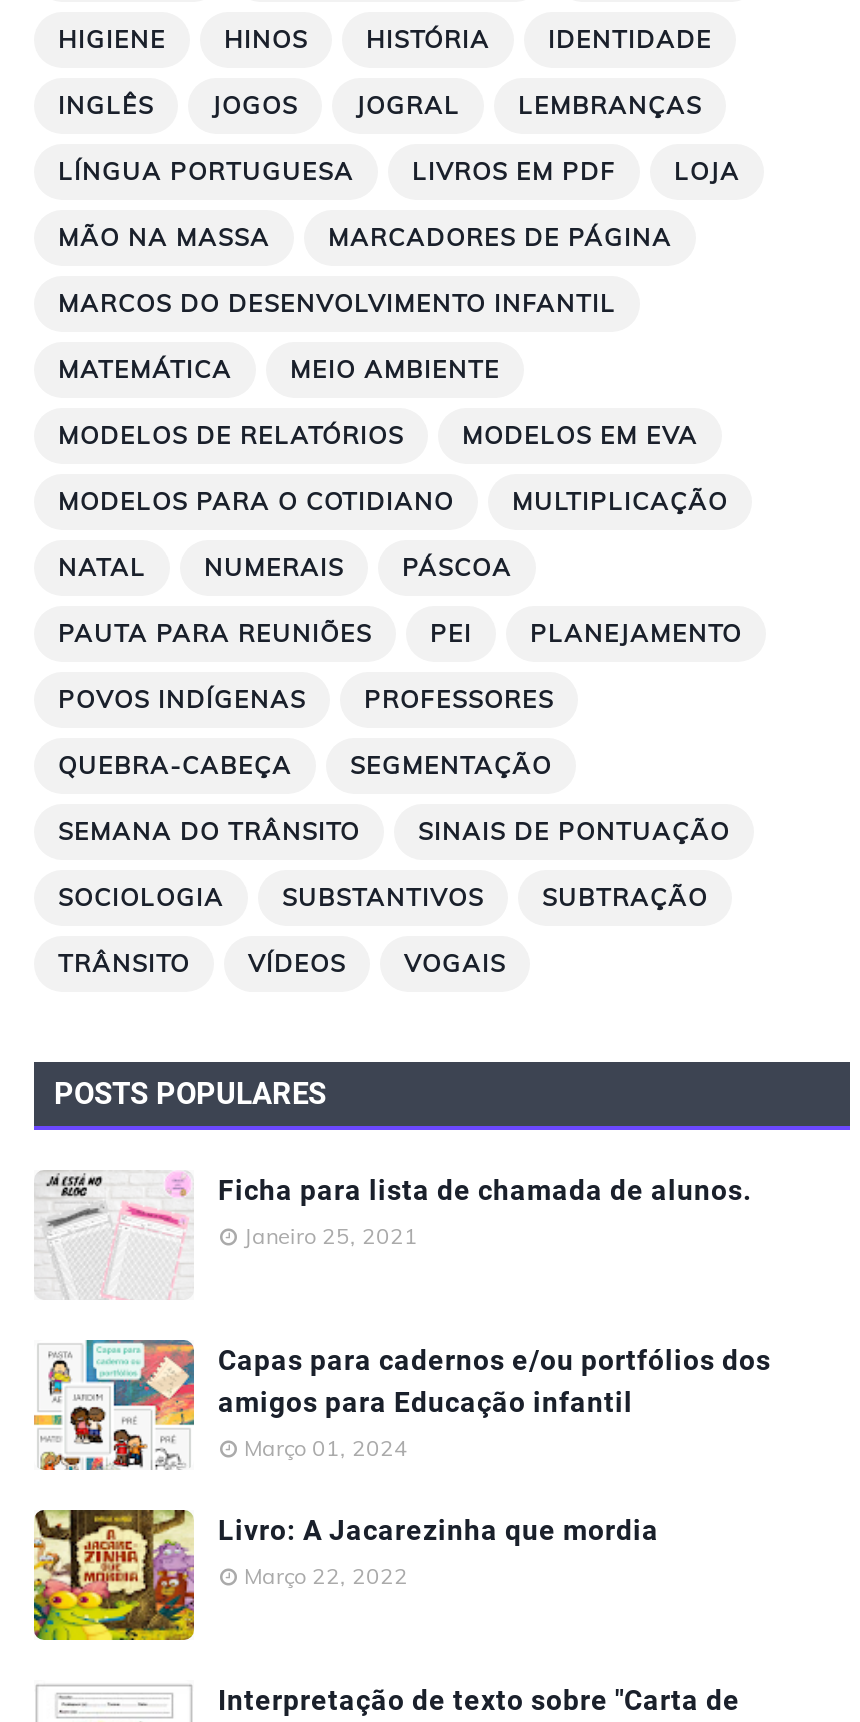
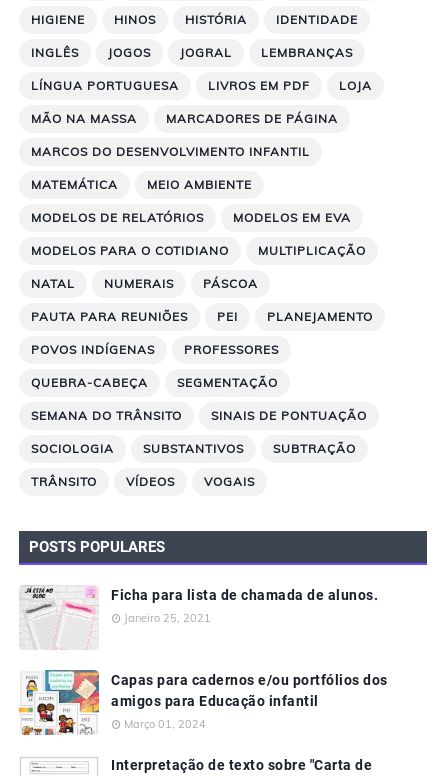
[32,1508,659,1642] [image] | Livro: A Jacarezinha que mordia | Março 22, 2022 -> none

